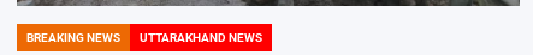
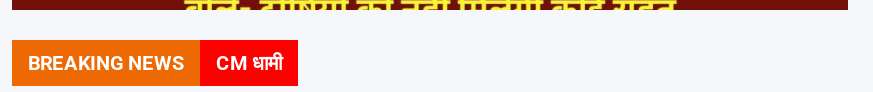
[140,31,262,45] UTTARAKHAND NEWS -> [216,53,282,75] CM धामी

